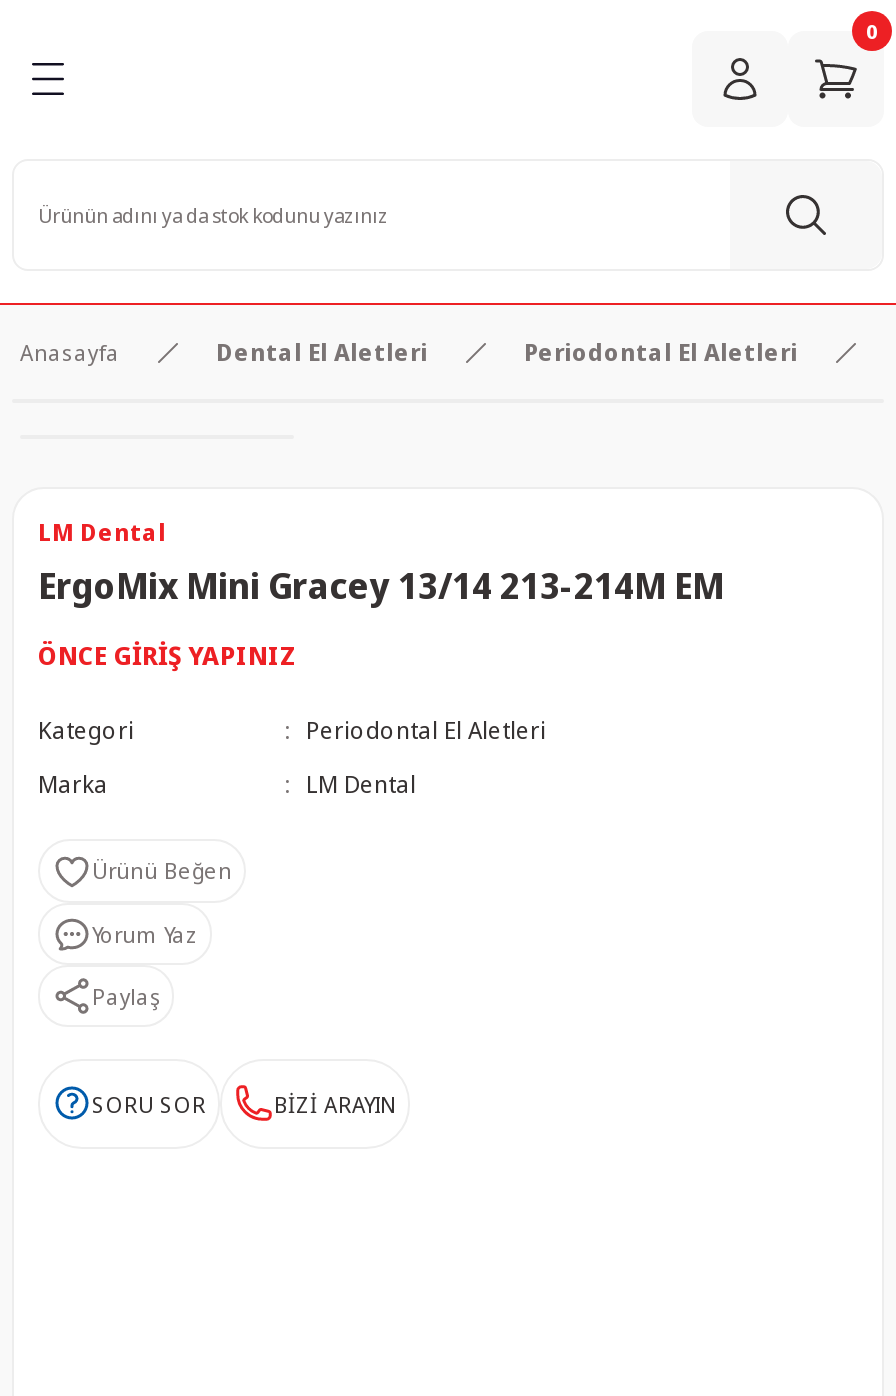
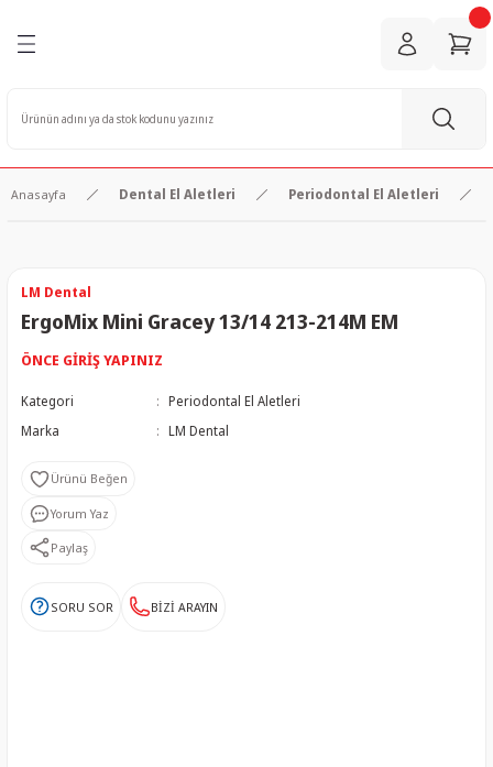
[866,17,878,45] 0 -> none

